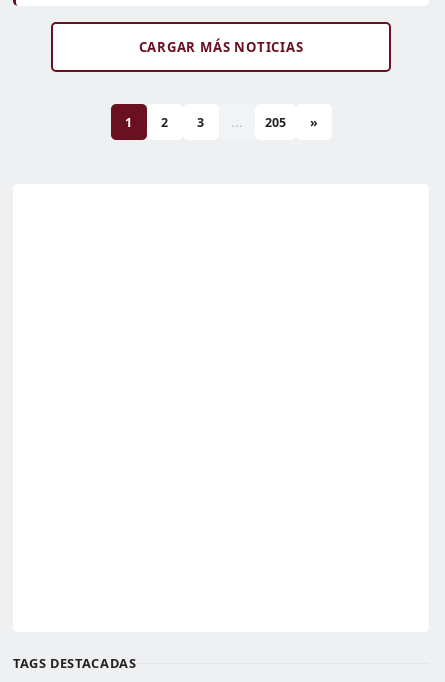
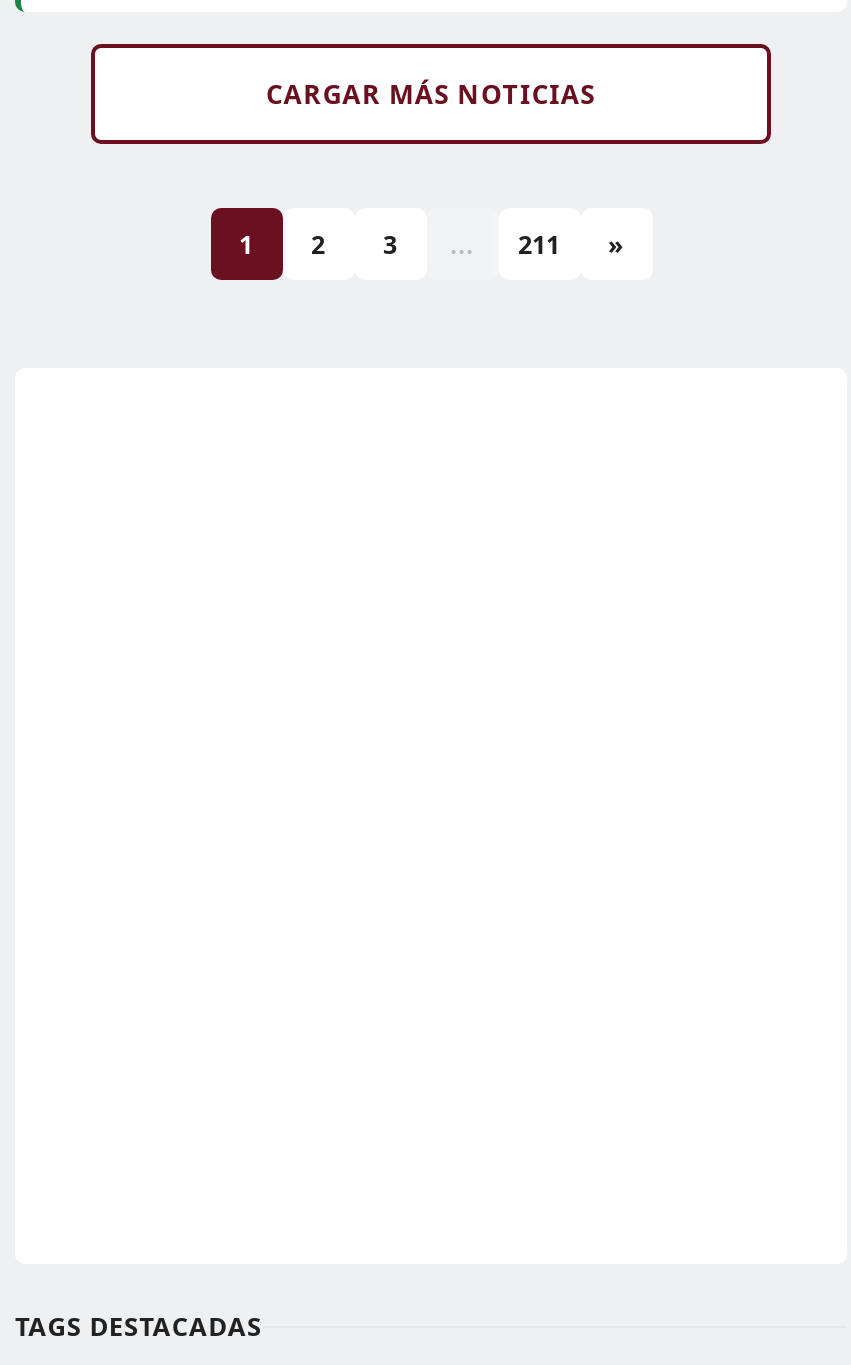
[264,113,285,130] 205 -> [518,227,560,261] 211

